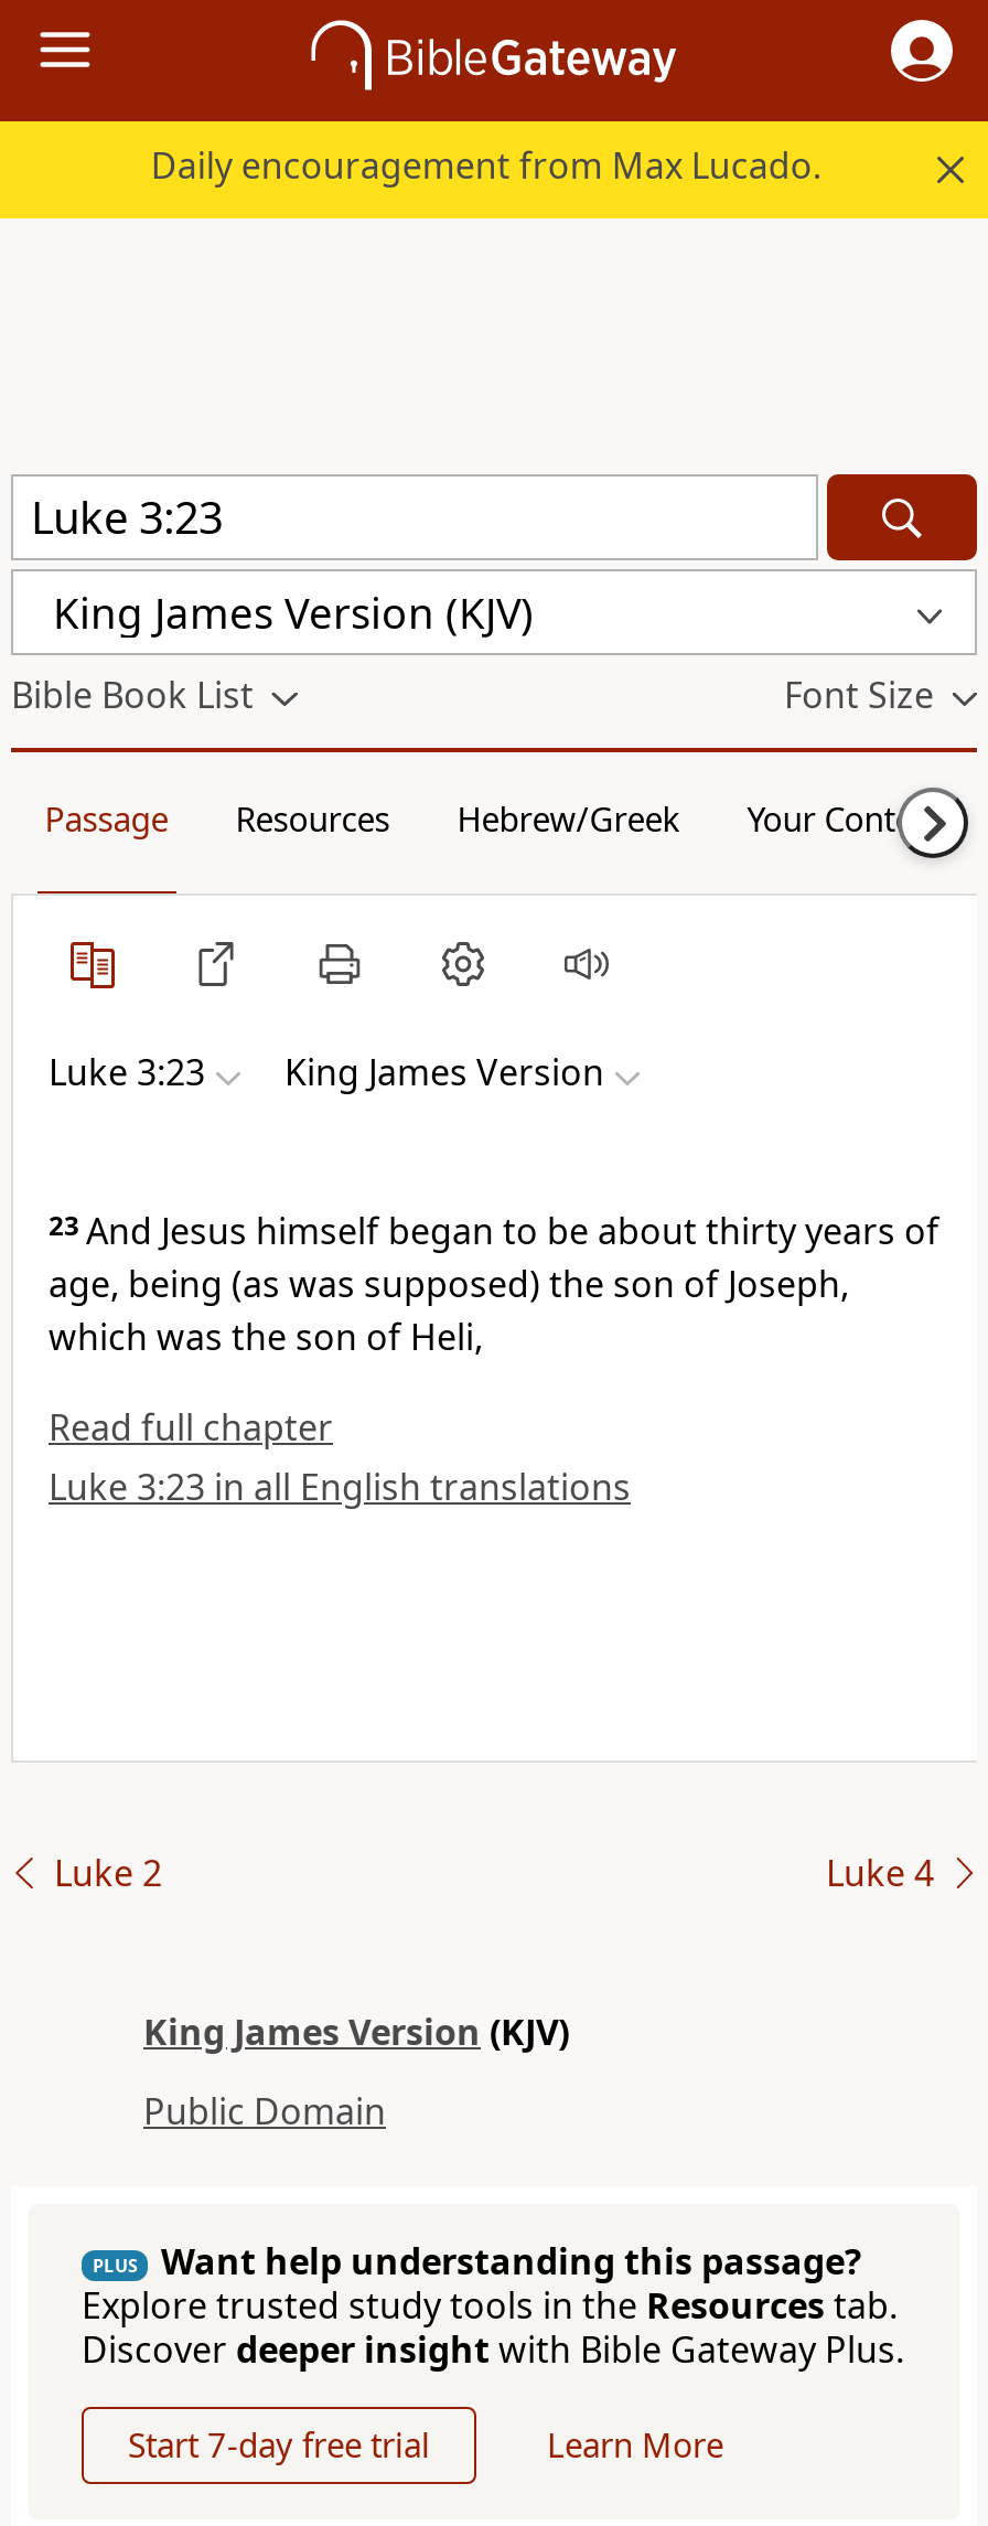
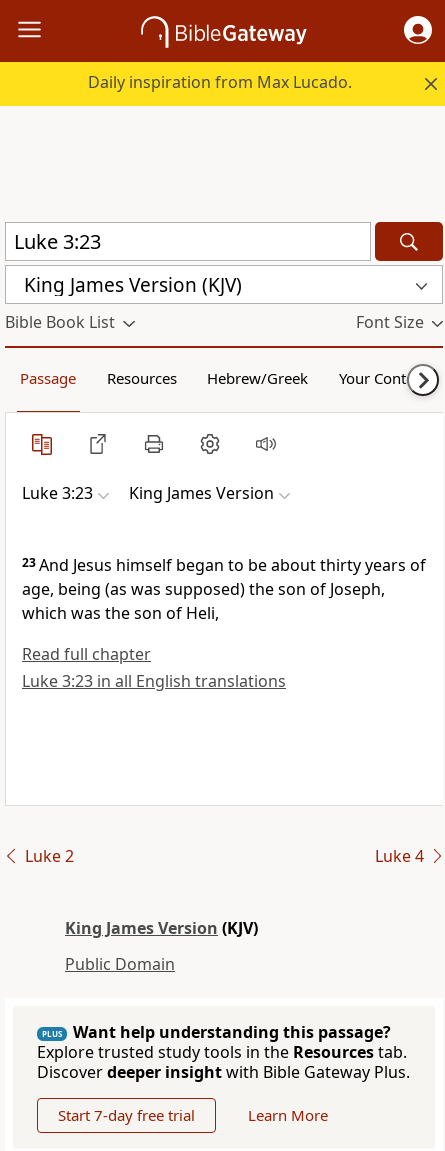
[151,141,821,190] Daily encouragement from Max Lucado. -> [88,71,352,93] Daily inspiration from Max Lucado.

